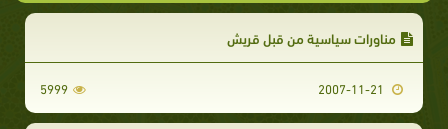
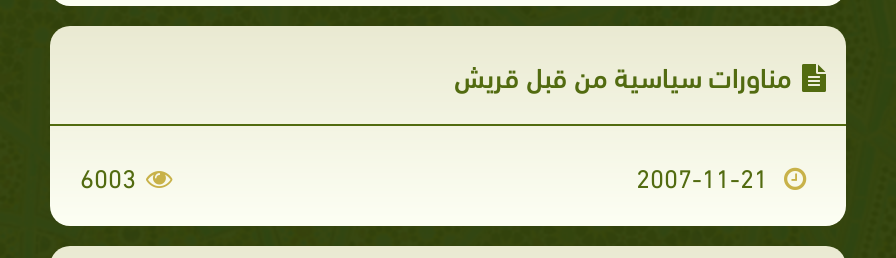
[40,78,68,98] 5999 -> [80,156,136,196] 6003

